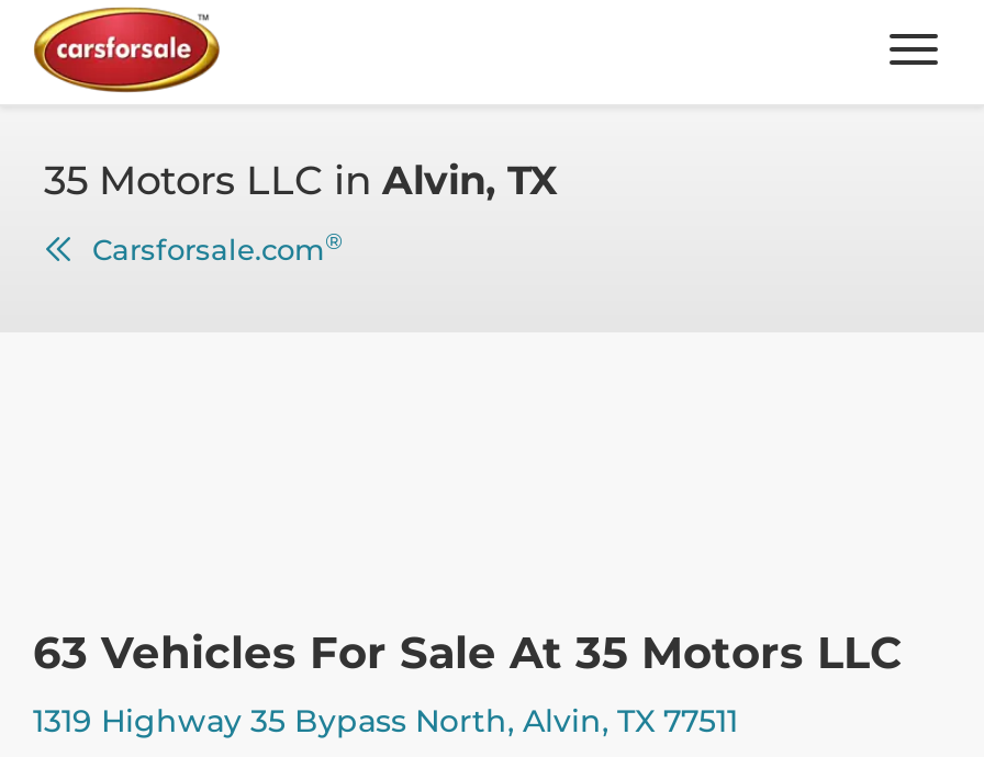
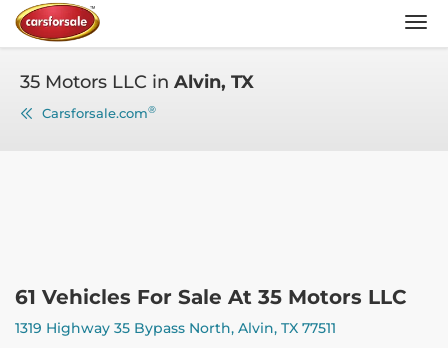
[33,626,901,679] 63 Vehicles For Sale At 35 Motors LLC -> [15,285,406,309] 61 Vehicles For Sale At 35 Motors LLC

